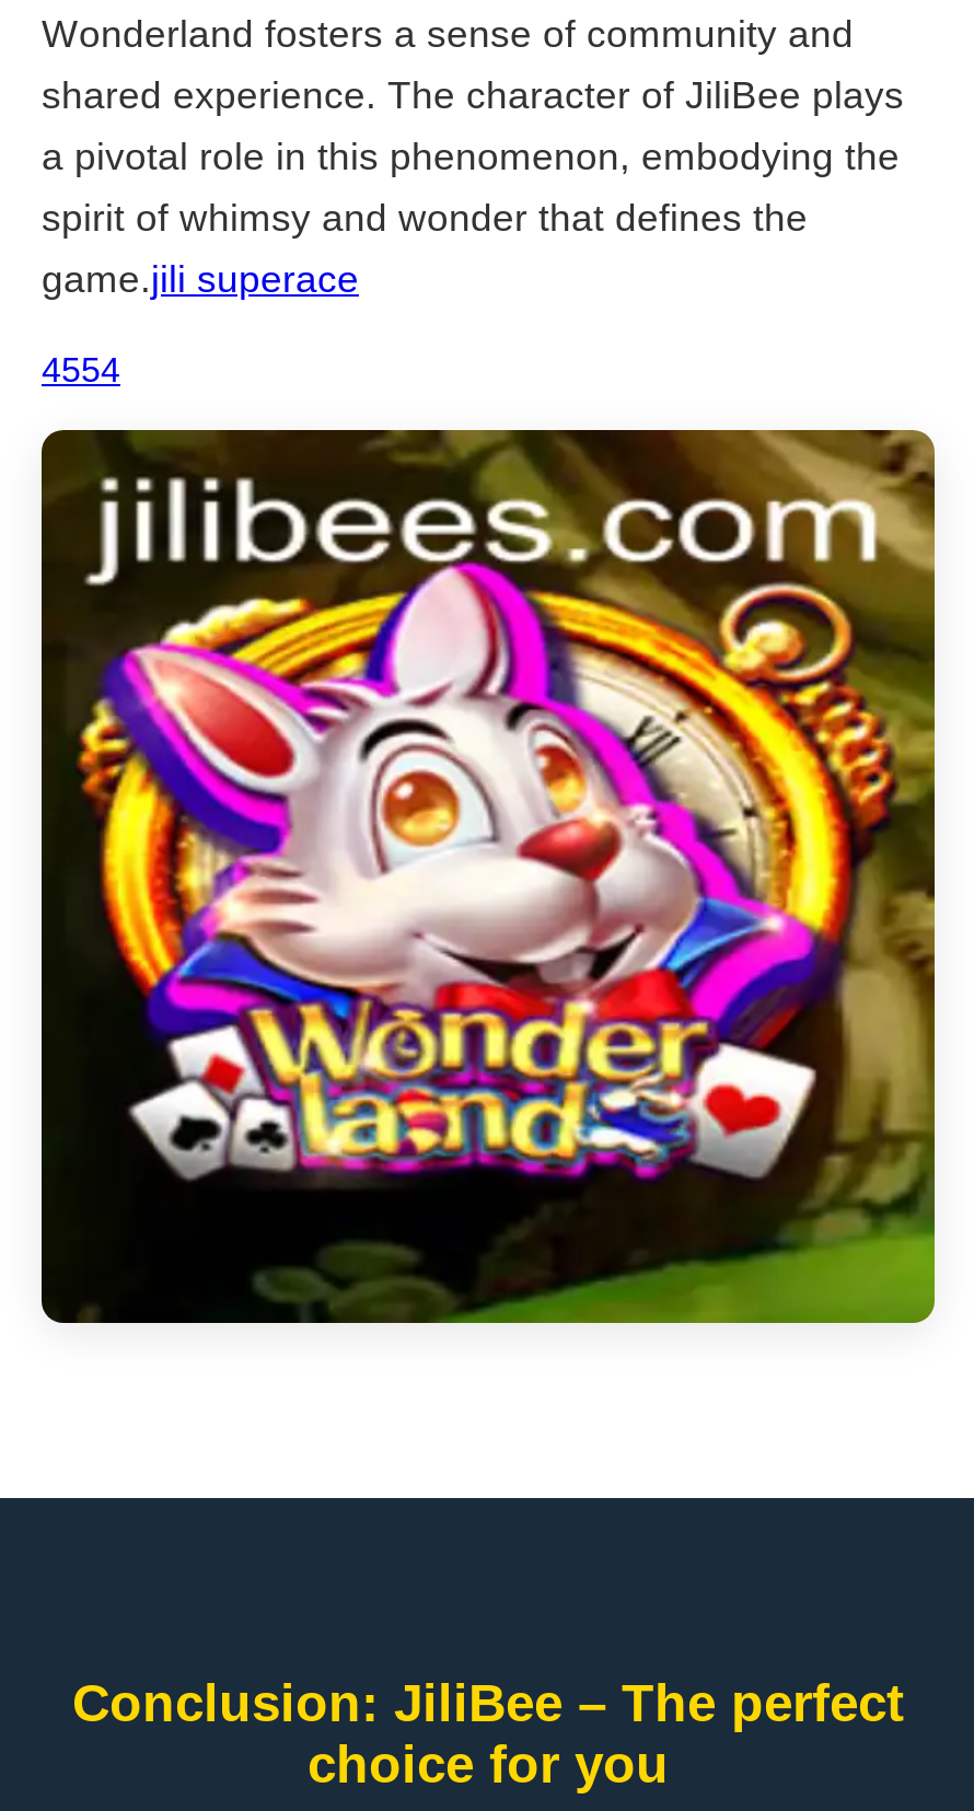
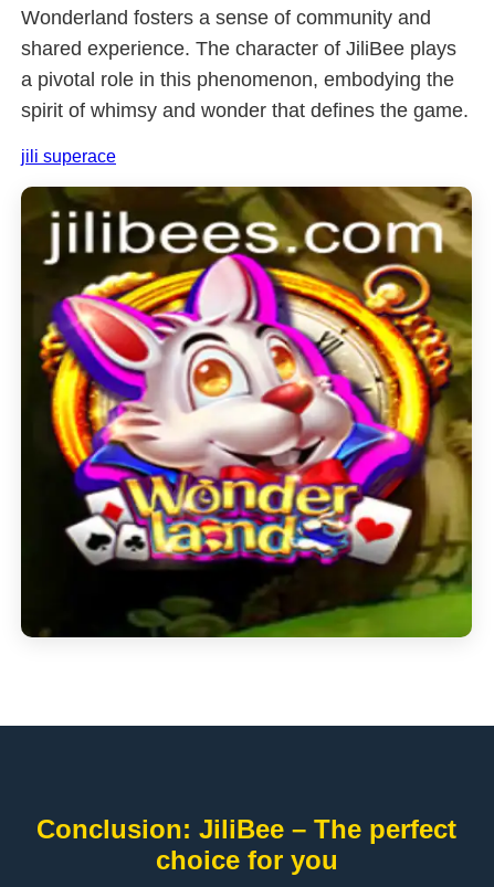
[42,196,808,301] spirit of whimsy and wonder that defines the | game.jili superace -> [21,99,469,122] spirit of whimsy and wonder that defines the game.
[42,351,120,388] 4554 -> [21,147,116,166] jili superace

